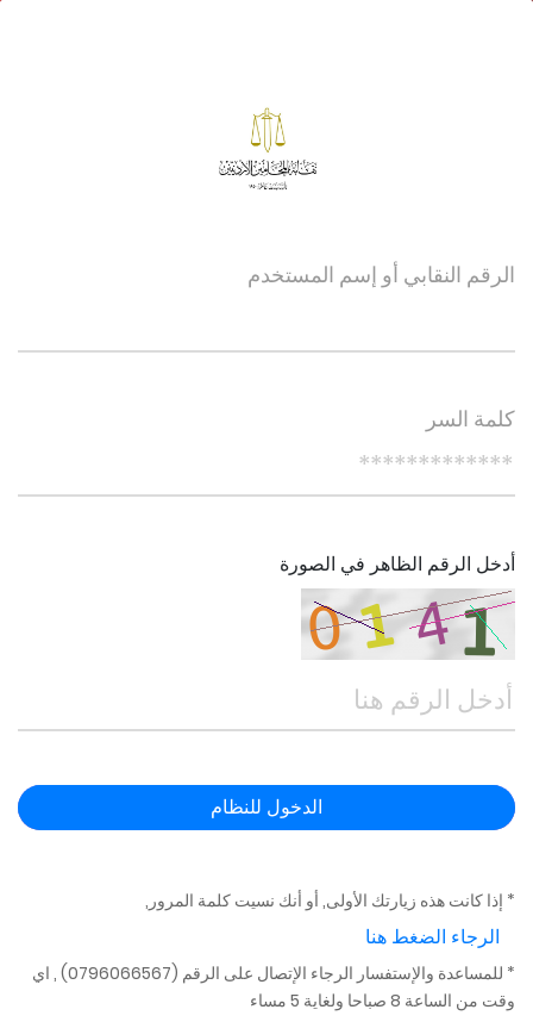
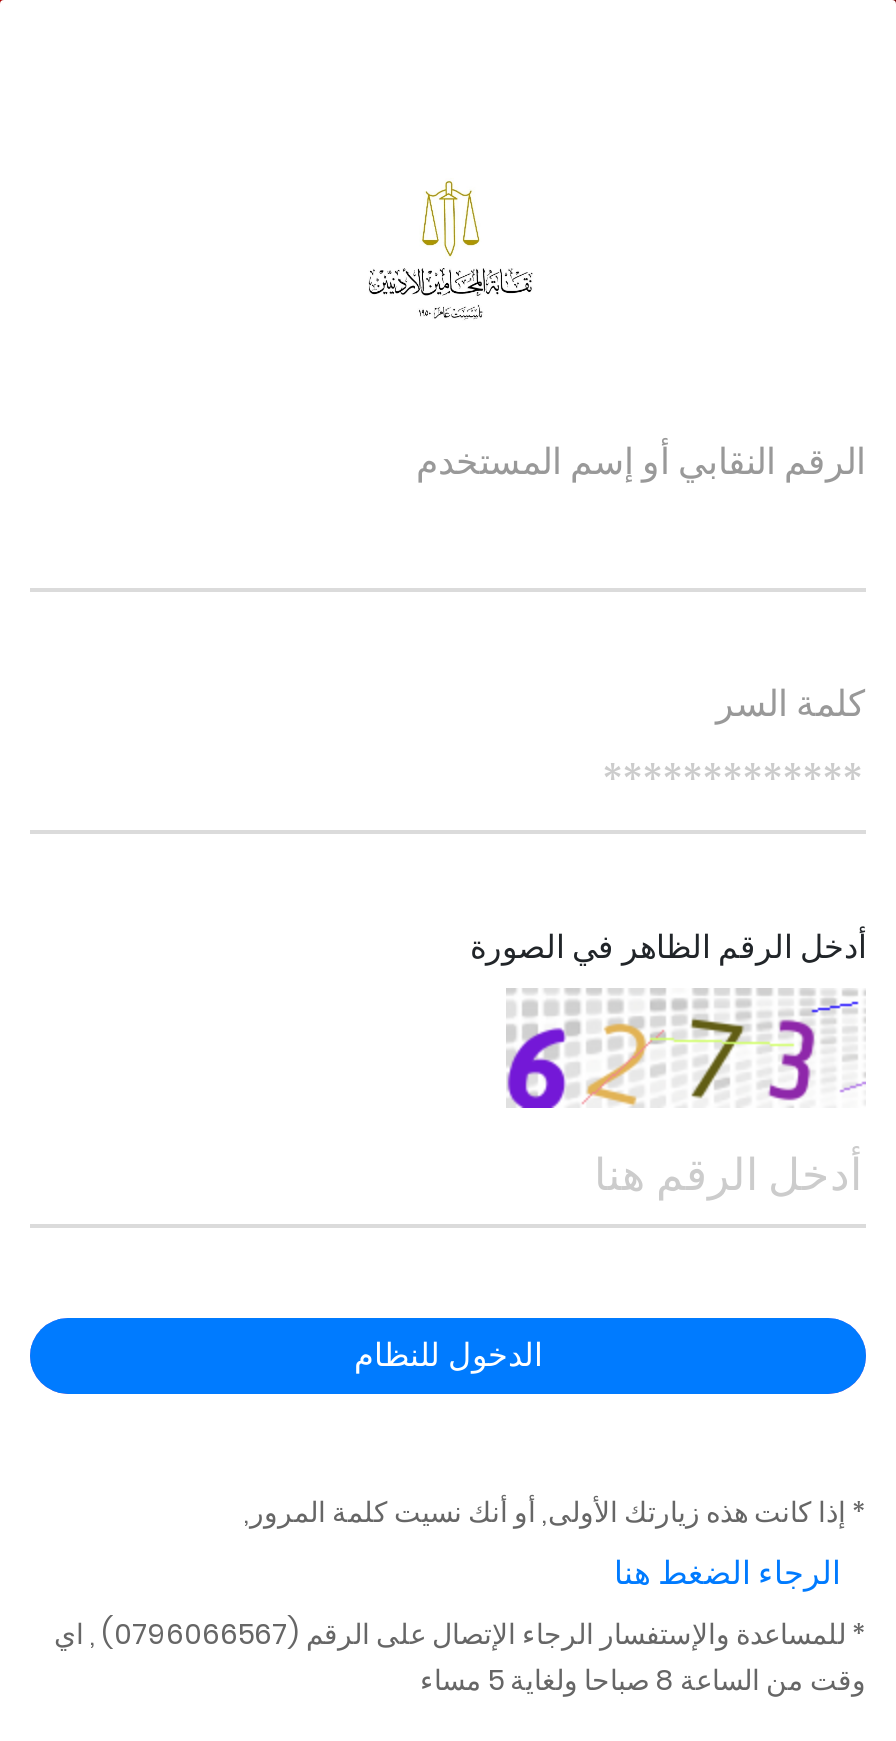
[302,592,515,660] [image] -> [506,994,864,1110] [image]

